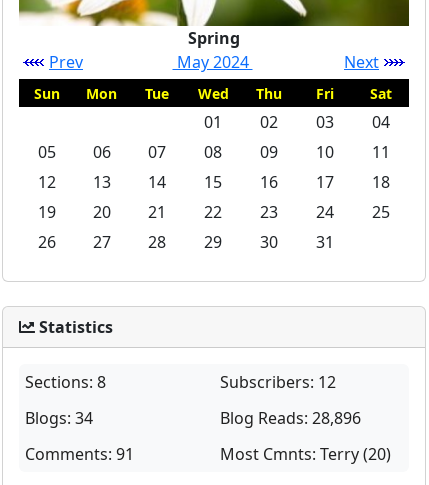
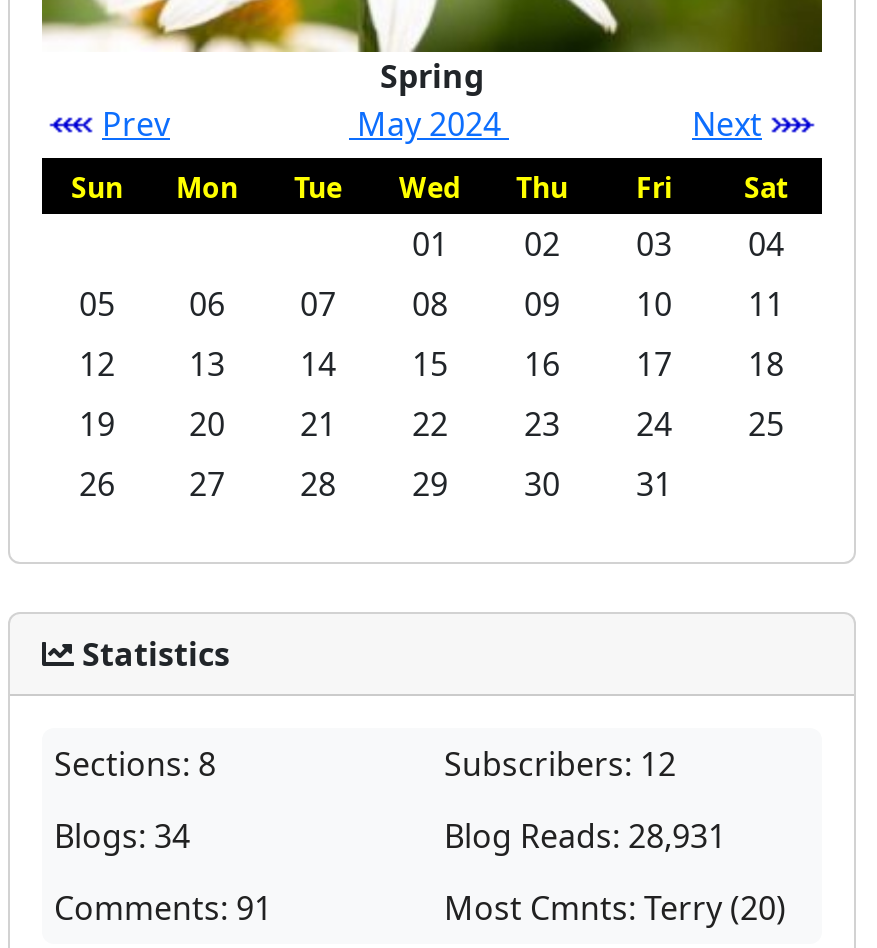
[220,407,361,429] Blog Reads: 28,896 -> [444,814,726,858] Blog Reads: 28,931

